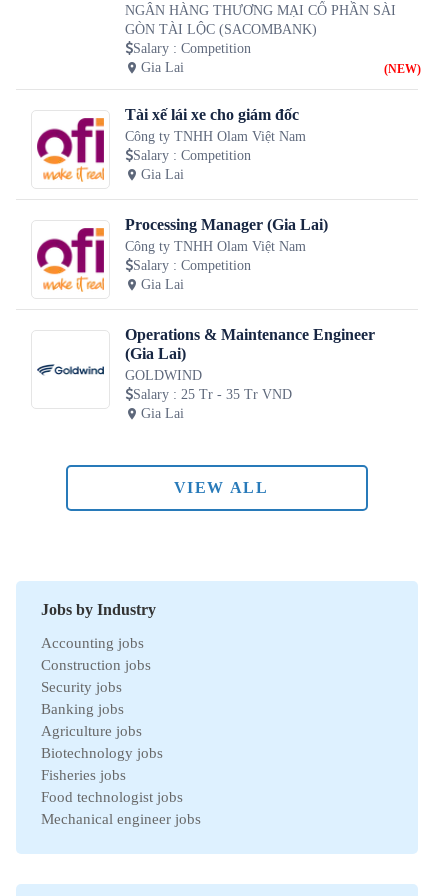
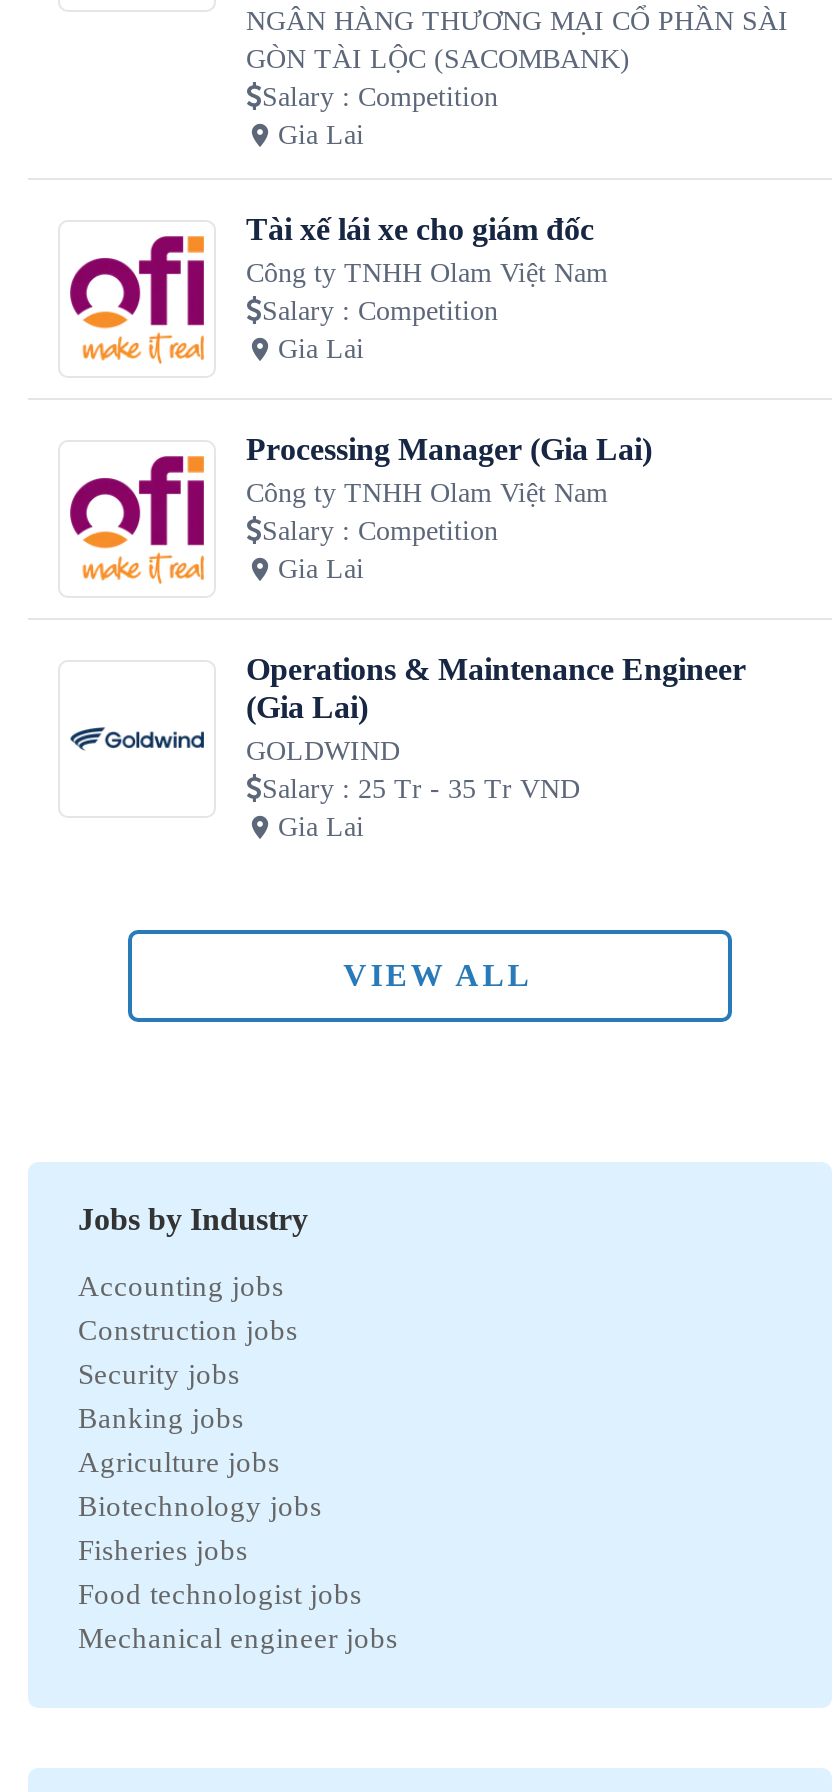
[383,62,420,76] (NEW) -> none

